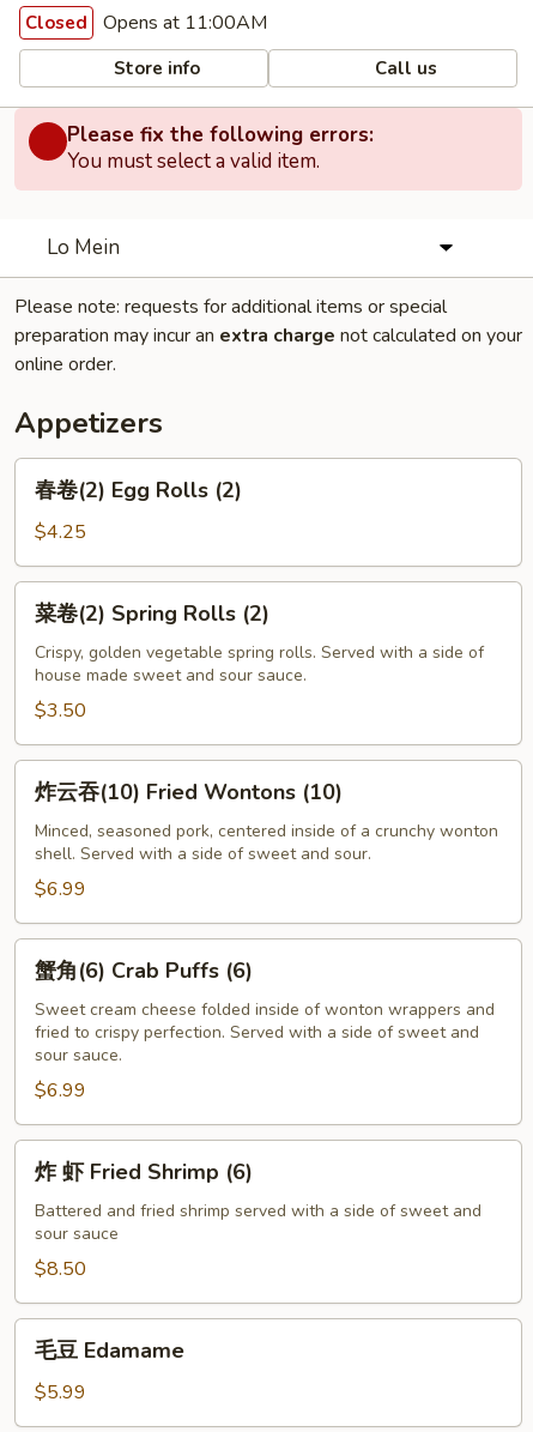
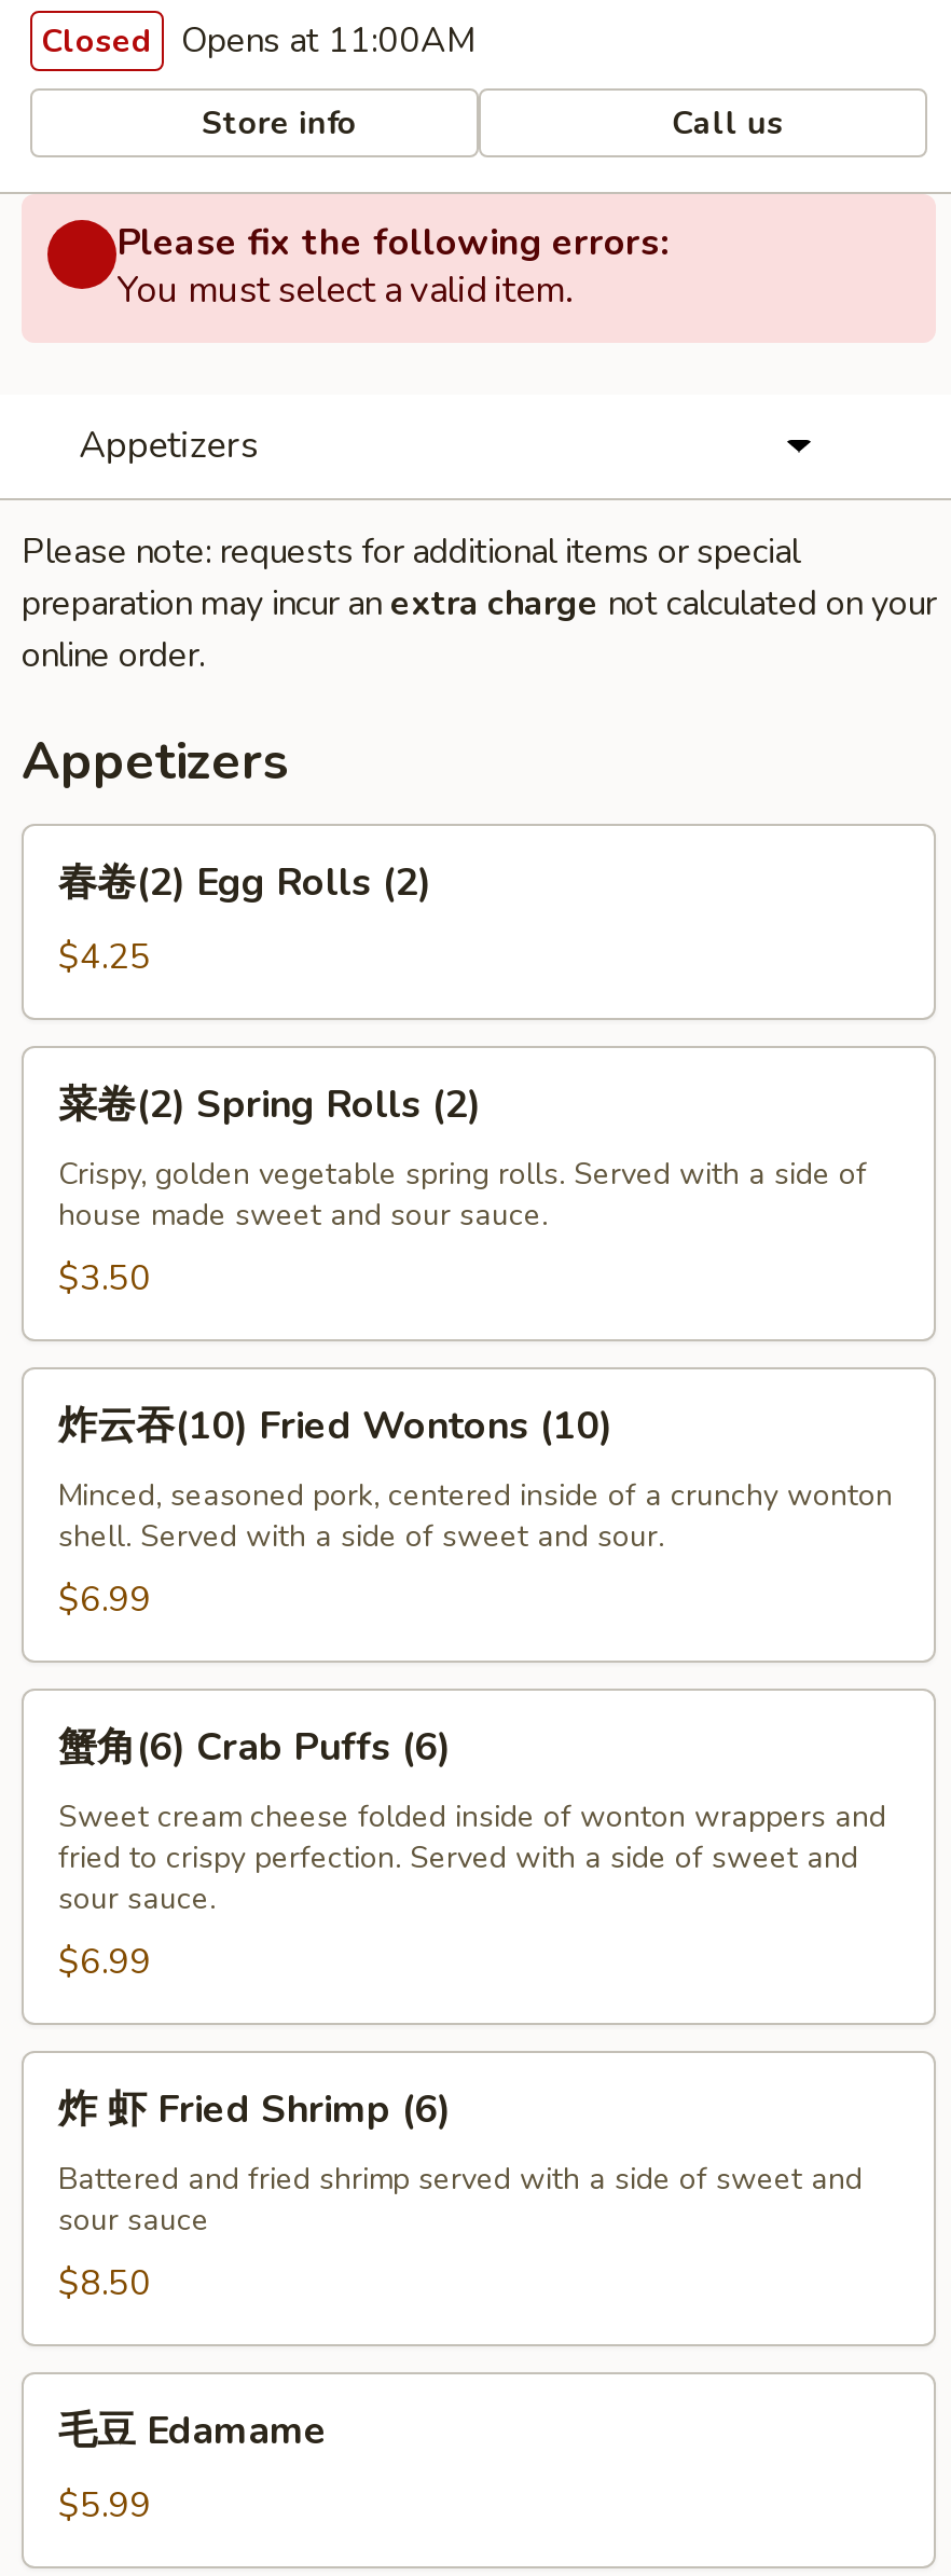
[46,234,119,261] Lo Mein -> [79,421,258,470] Appetizers

